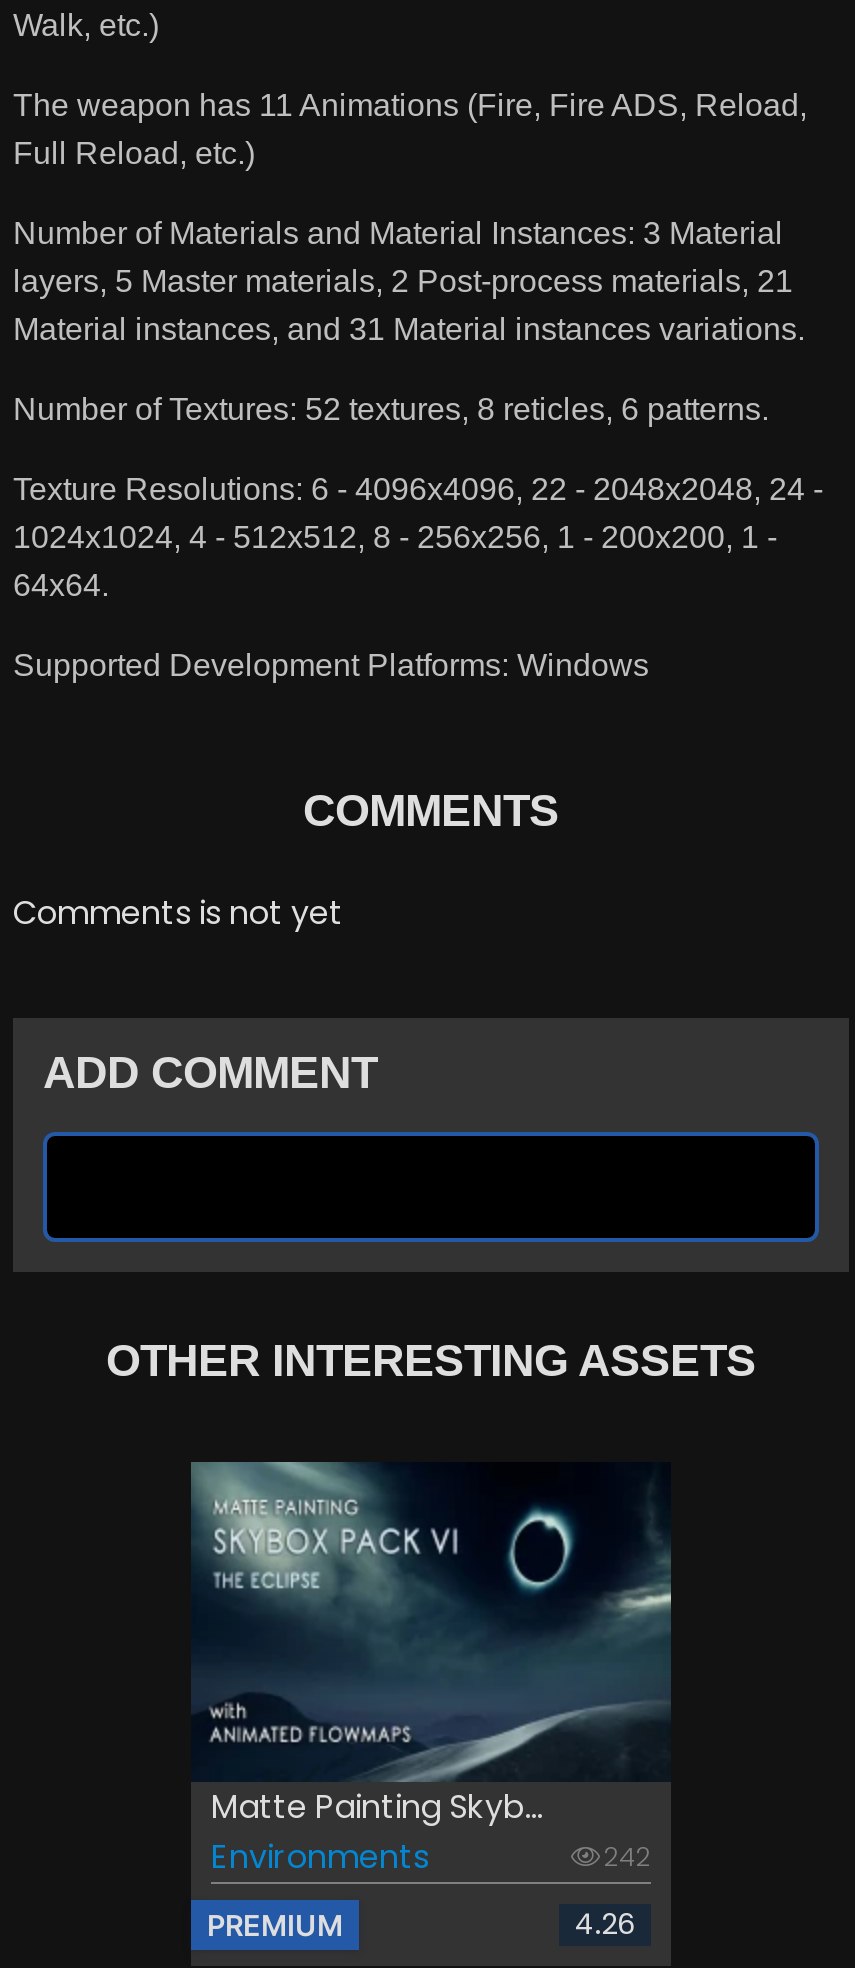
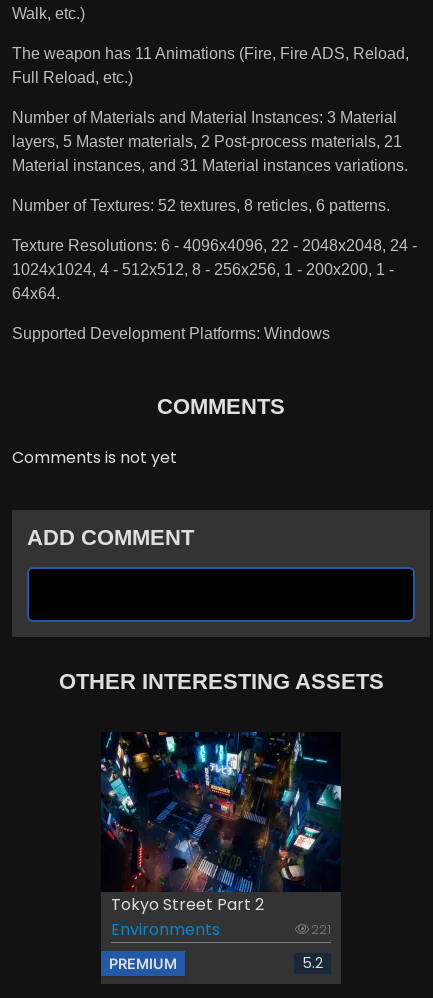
[189,1460,673,1830] [image] | Matte Painting Skyb... -> [100,731,342,916] [image] | Tokyo Street Part 2
[603,1839,651,1873] 242 -> [311,921,331,938] 221
[575,1904,635,1944] 4.26 -> [302,953,323,973] 5.2

